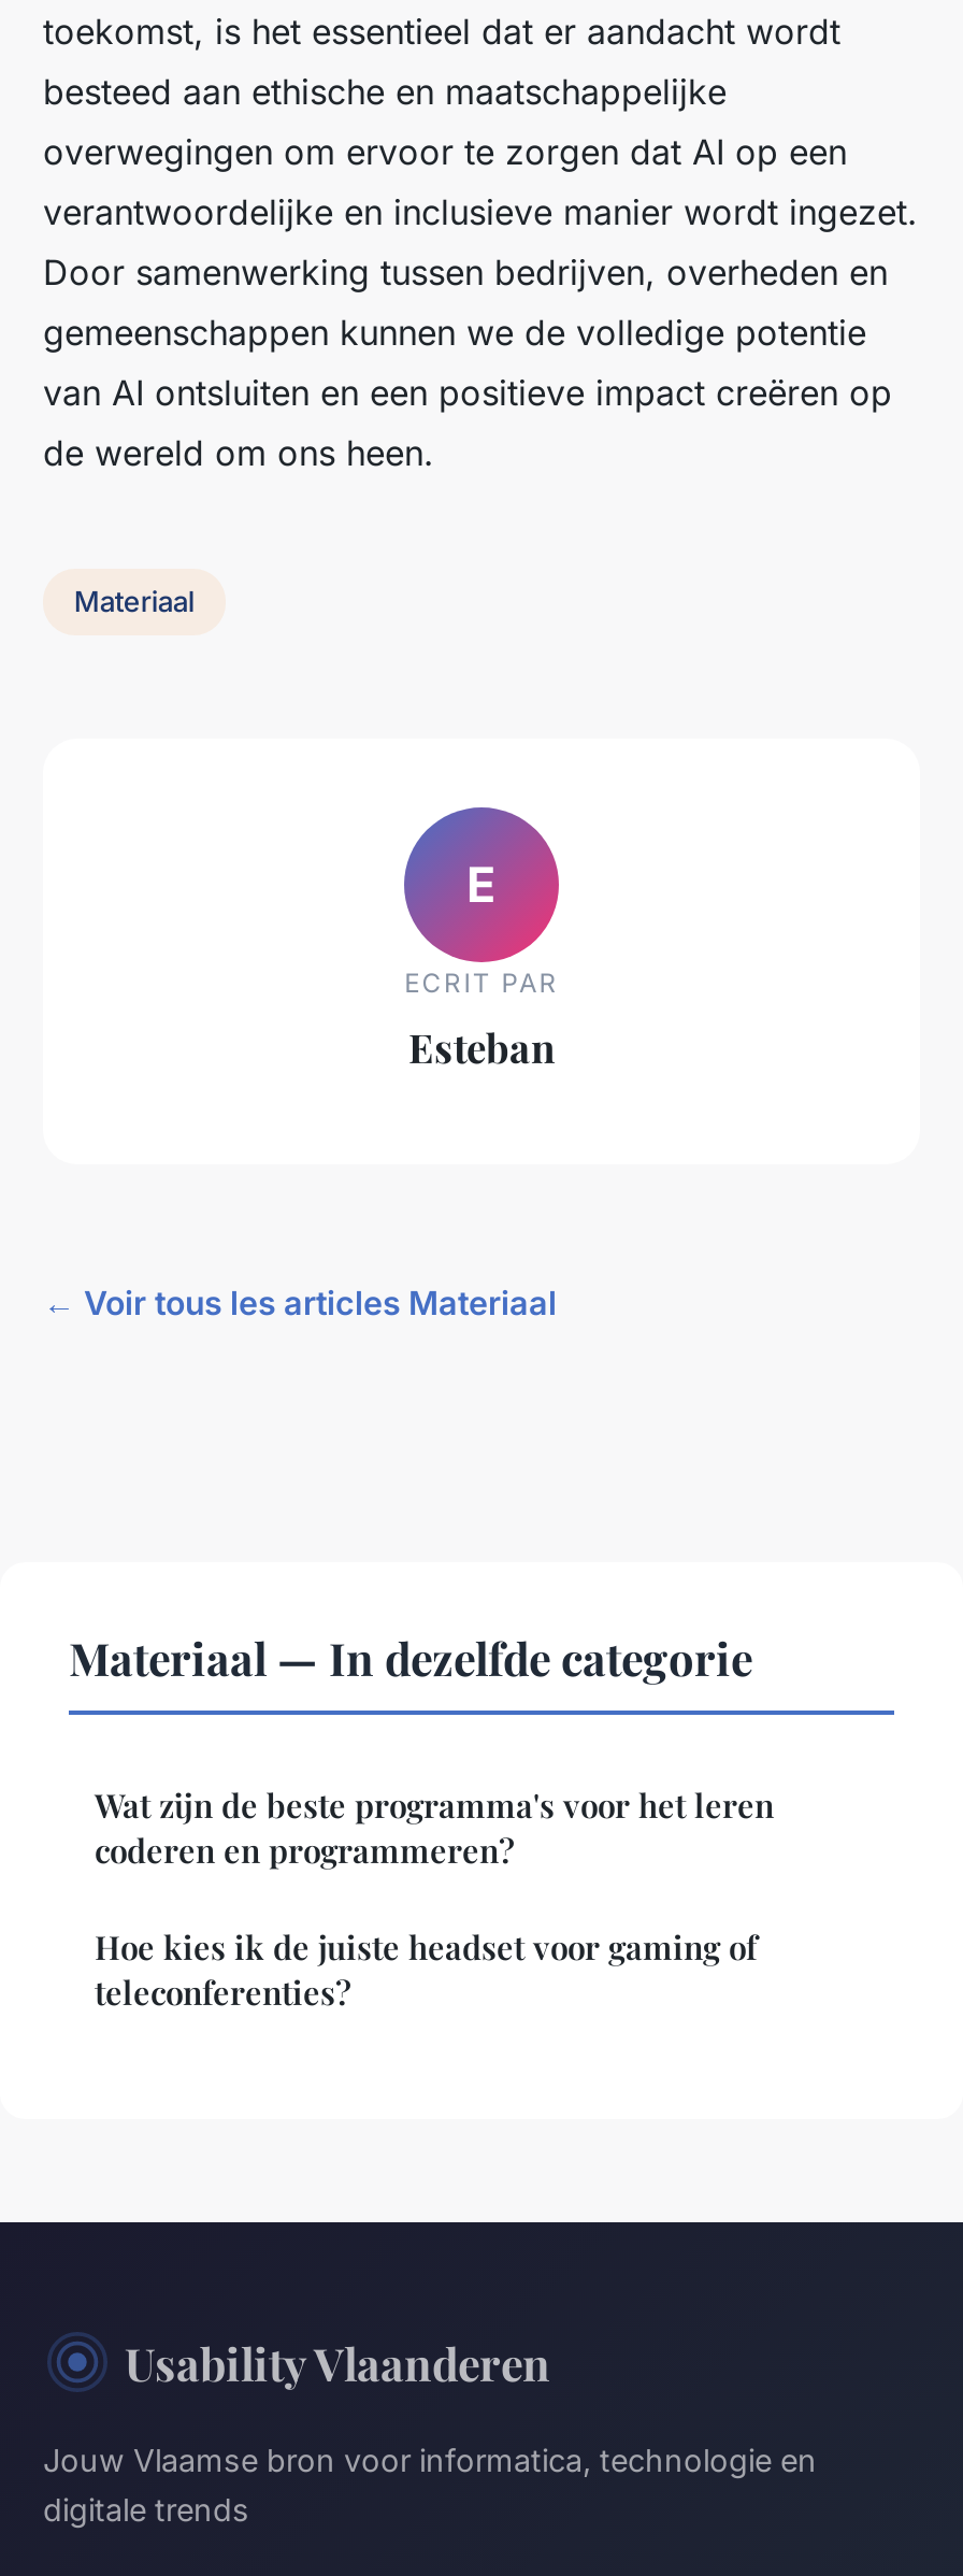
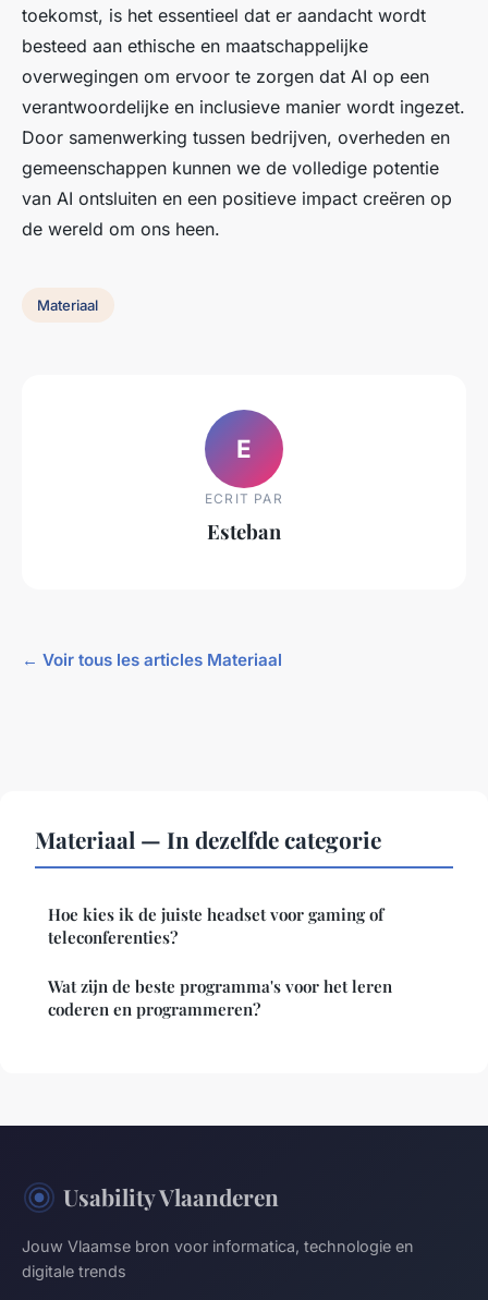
moved [95,1783,774,1871] -> [48,975,392,1020]: Wat zijn de beste programma's voor het leren | coderen en programmeren?
moved [95,1925,757,2013] -> [48,904,383,948]: Hoe kies ik de juiste headset voor gaming of | teleconferenties?

